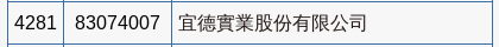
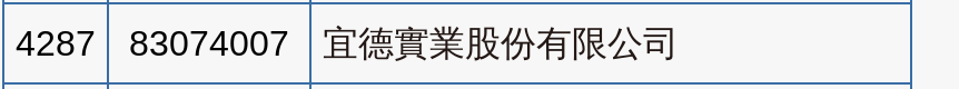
[14,13,368,33] 4281 83074007 宜德實業股份有限公司 -> [16,24,679,62] 4287 83074007 宜德實業股份有限公司

